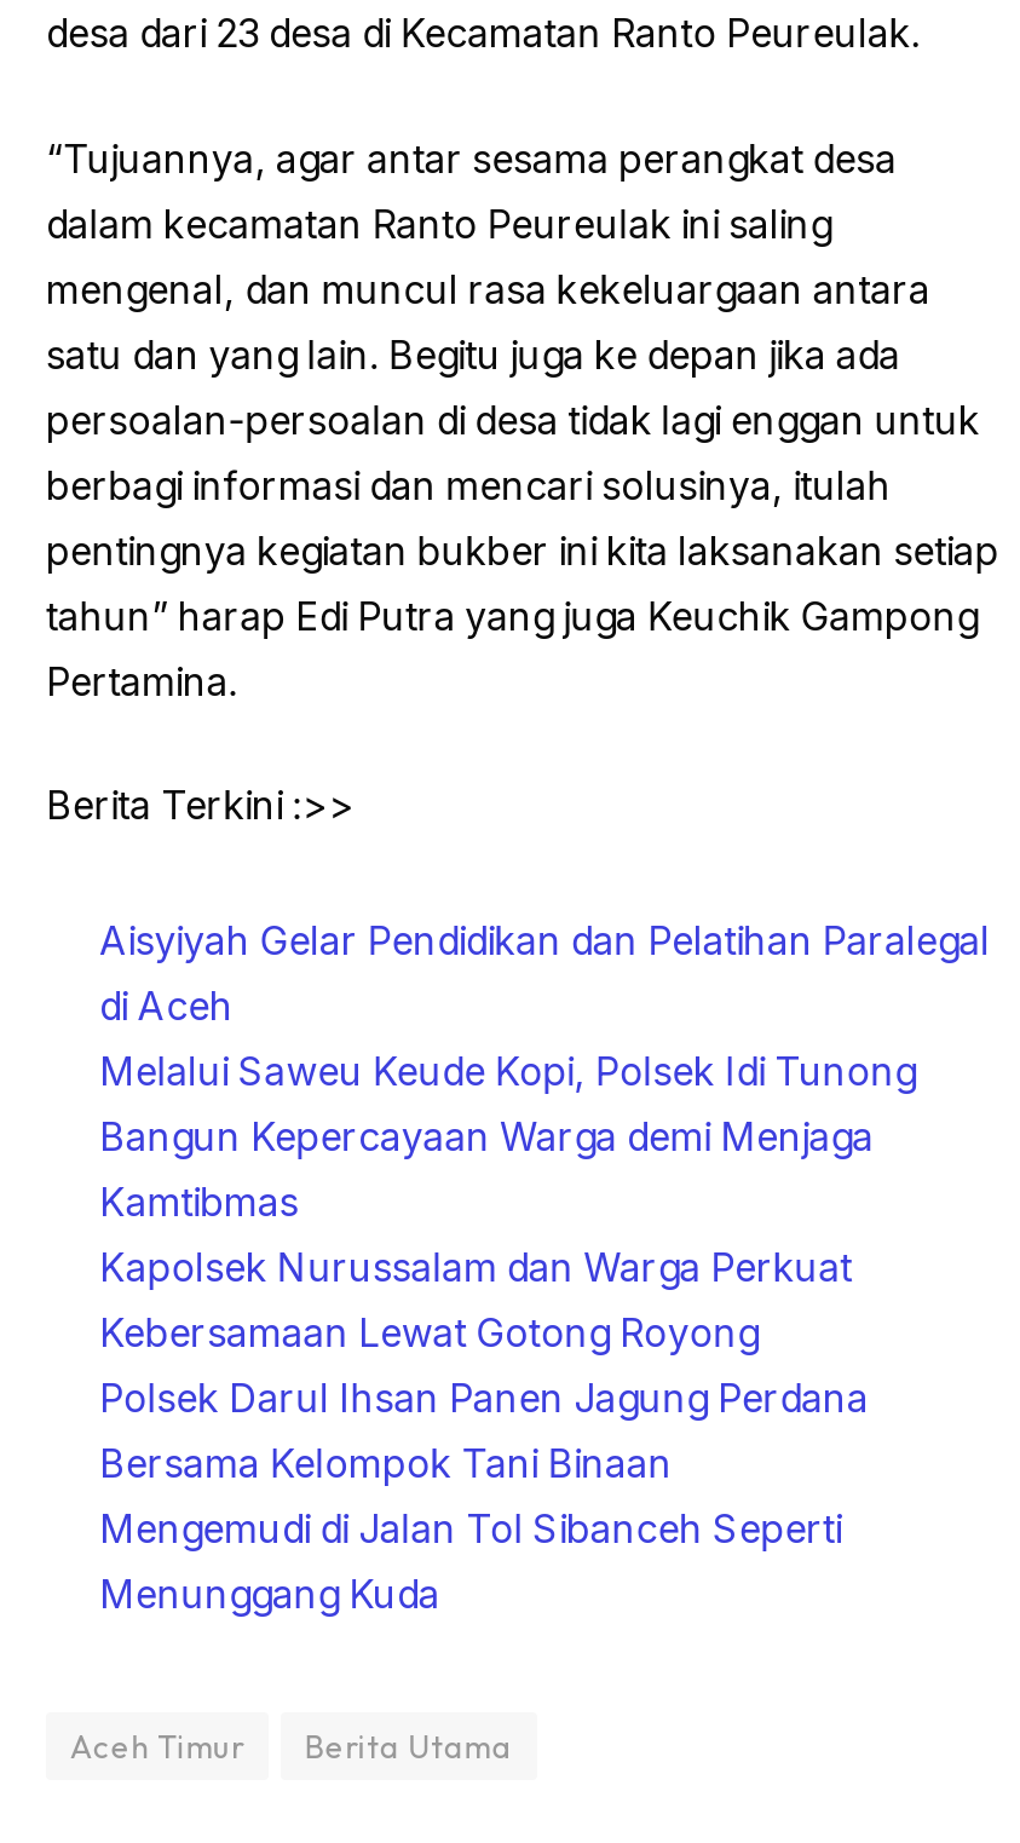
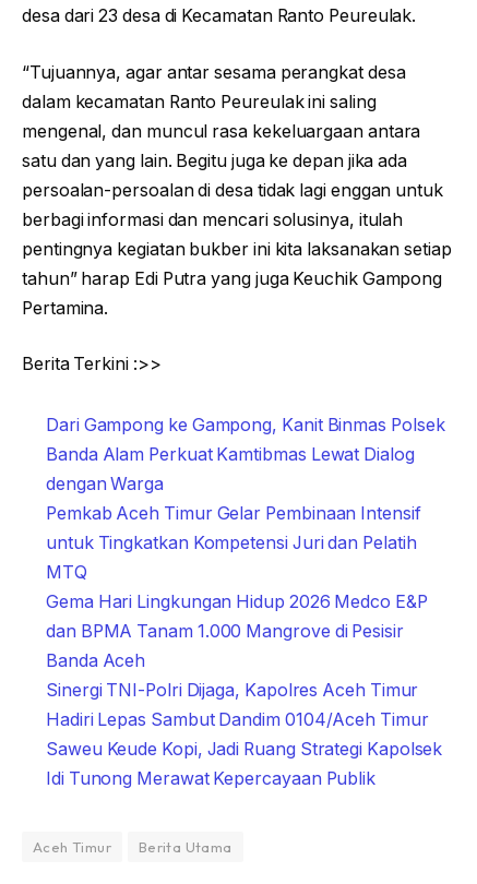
[99,918,990,1617] Aisyiyah Gelar Pendidikan dan Pelatihan Paralegal | di Aceh | Melalui Saweu Keude Kopi, Polsek Idi Tunong | Bangun Kepercayaan Warga demi Menjaga | Kamtibmas | Kapolsek Nurussalam dan Warga Perkuat | Kebersamaan Lewat Gotong Royong | Polsek Darul Ihsan Panen Jagung Perdana | Bersama Kelompok Tani Binaan | Mengemudi di Jalan Tol Sibanceh Seperti | Menunggang Kuda -> [46,414,445,789] Dari Gampong ke Gampong, Kanit Binmas Polsek | Banda Alam Perkuat Kamtibmas Lewat Dialog | dengan Warga | Pemkab Aceh Timur Gelar Pembinaan Intensif | untuk Tingkatkan Kompetensi Juri dan Pelatih | MTQ | Gema Hari Lingkungan Hidup 2026 Medco E&P | dan BPMA Tanam 1.000 Mangrove di Pesisir | Banda Aceh | Sinergi TNI-Polri Dijaga, Kapolres Aceh Timur | Hadiri Lepas Sambut Dandim 0104/Aceh Timur | Saweu Keude Kopi, Jadi Ruang Strategi Kapolsek | Idi Tunong Merawat Kepercayaan Publik

